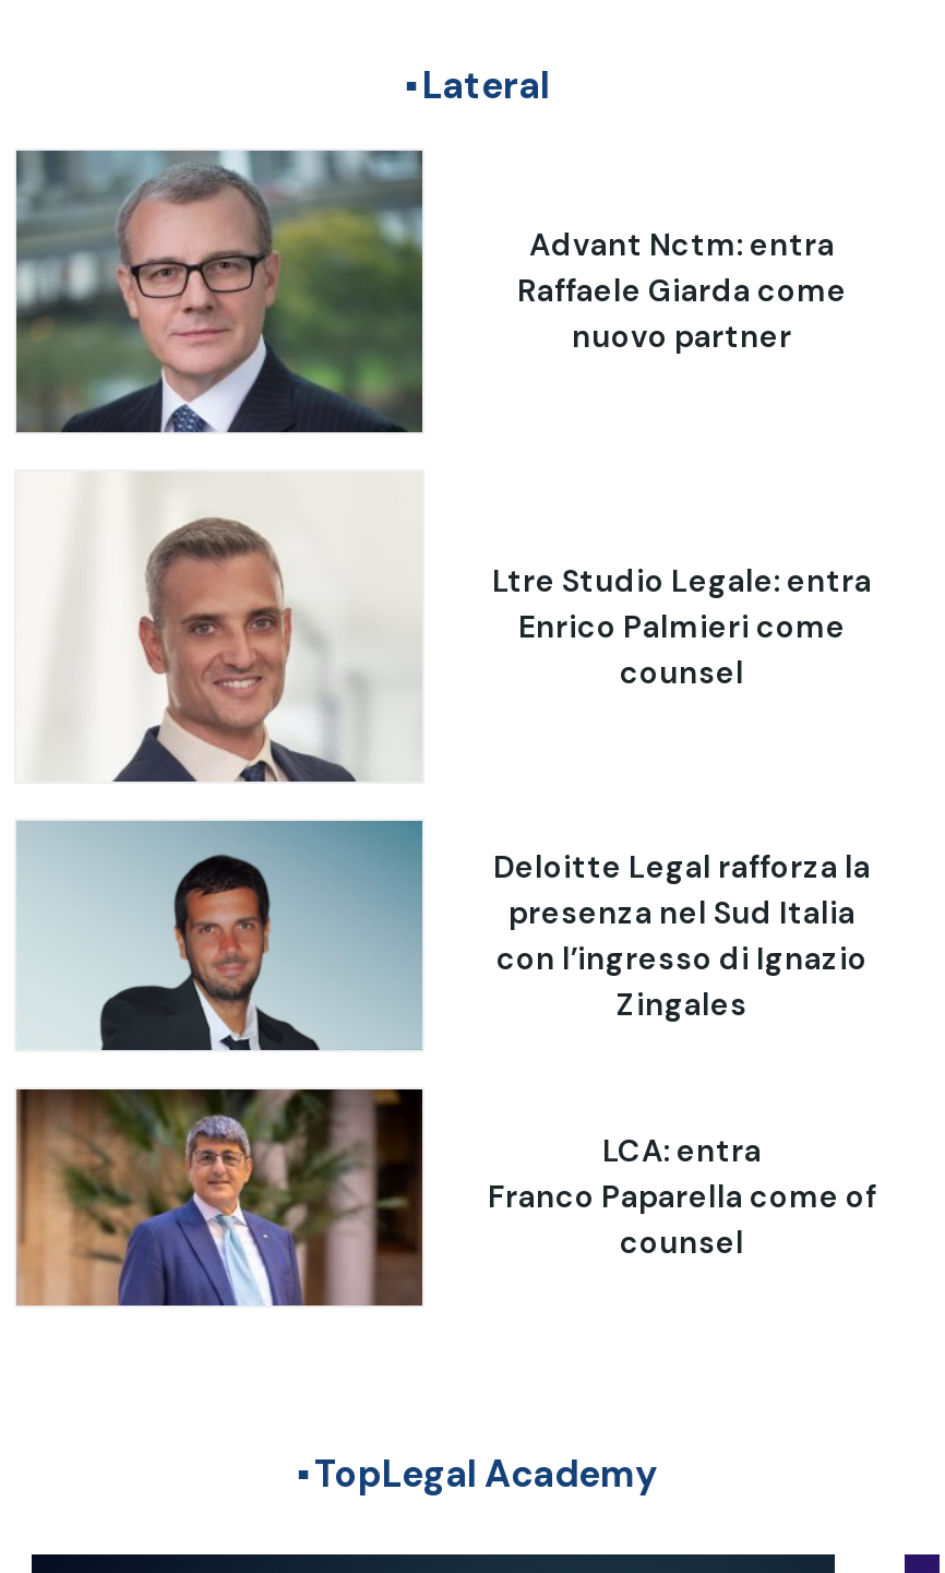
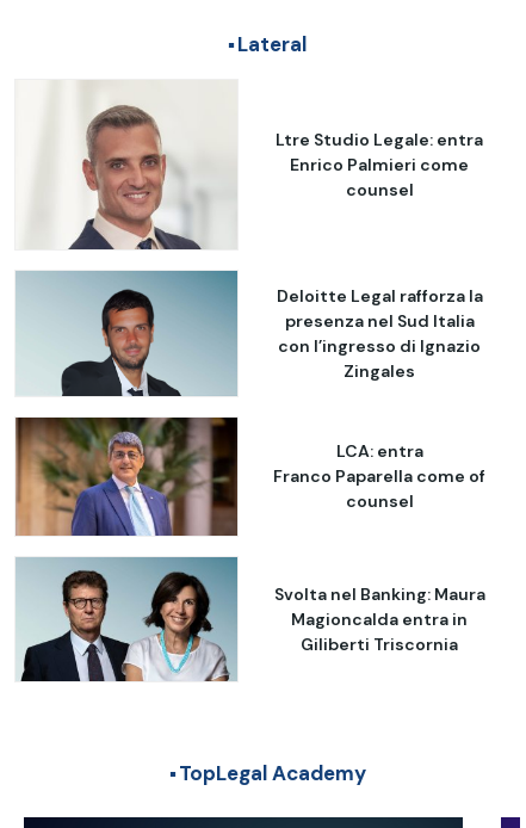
[14,148,424,434] [image] -> none
[517,224,847,355] Advant Nctm: entra | Raffaele Giarda come | nuovo partner -> none
moved [91,560,876,1261] -> [56,128,485,512]: [image] | Ltre Studio Legale: entra | Enrico Palmieri come | ... | Franco Paparella come of | counsel
none -> [16,556,485,682] [image] | Svolta nel Banking: Maura | Magioncalda entra in | Giliberti Triscornia

